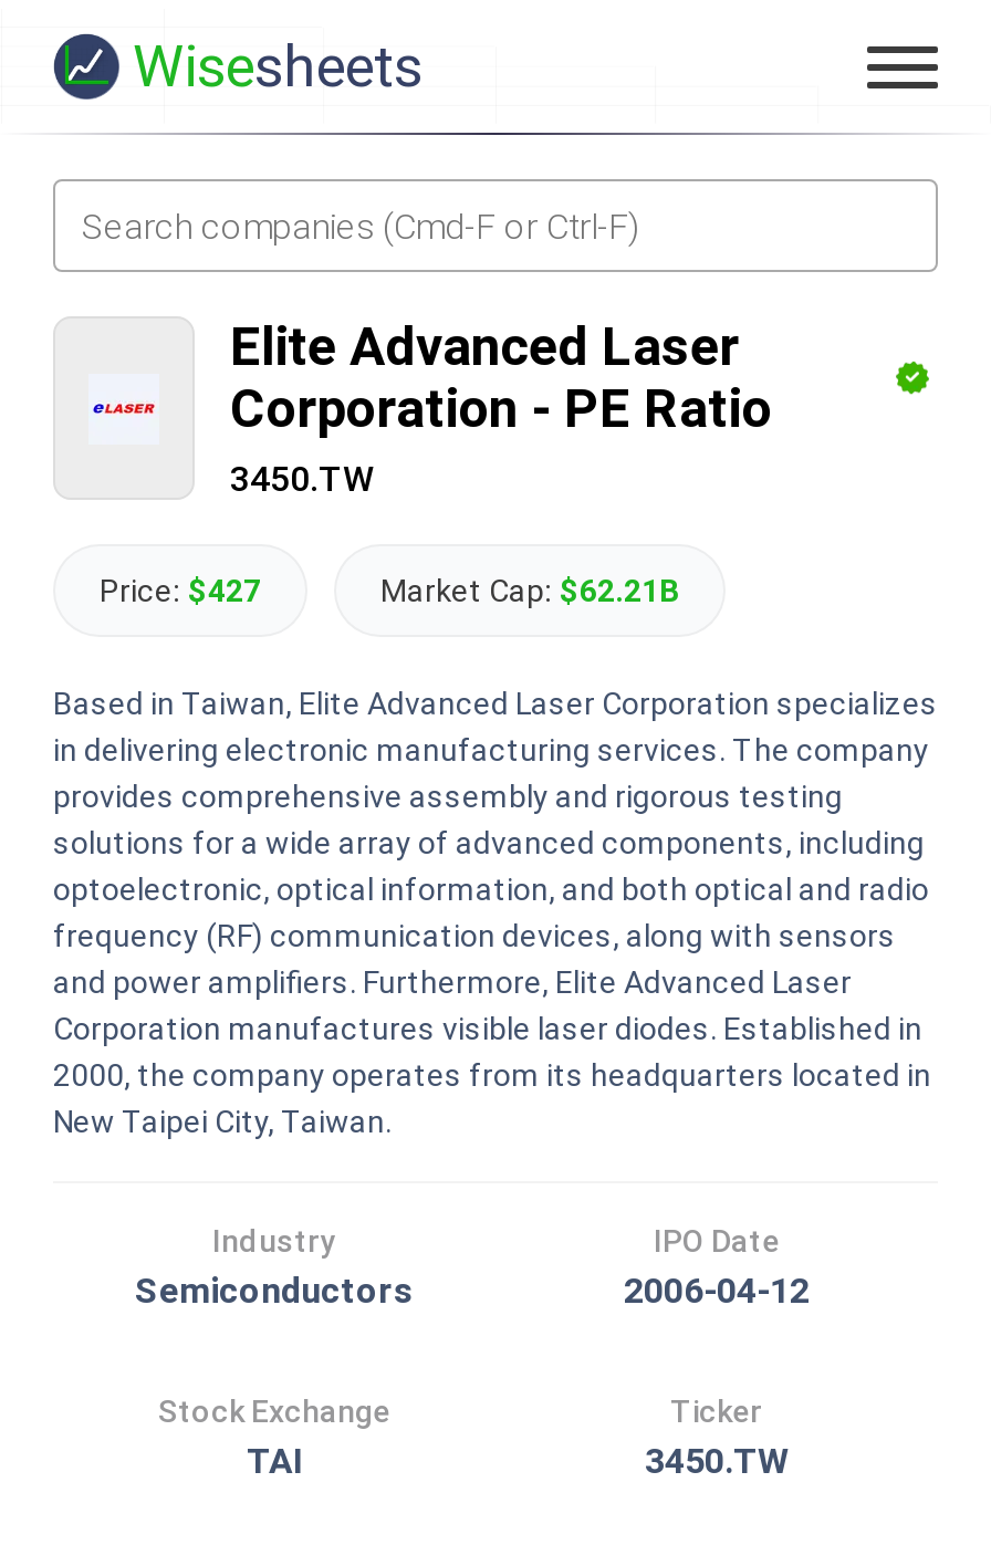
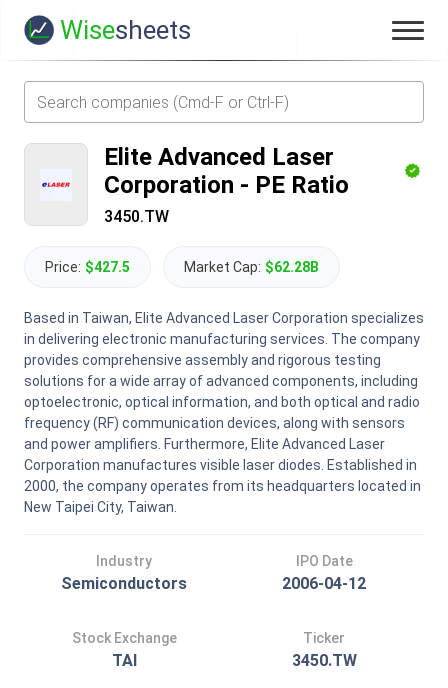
[100,573,261,608] Price: $427 -> [45,259,130,275] Price: $427.5
[380,573,679,608] Market Cap: $62.21B -> [184,259,319,275] Market Cap: $62.28B

